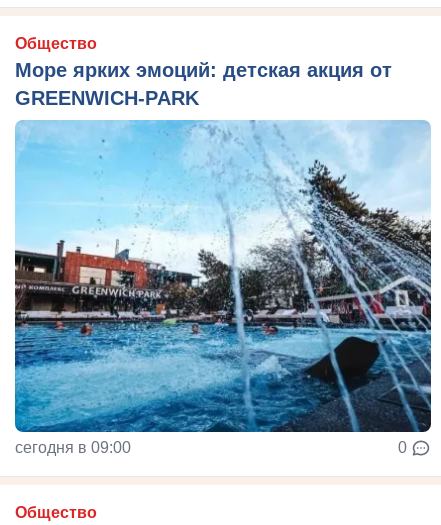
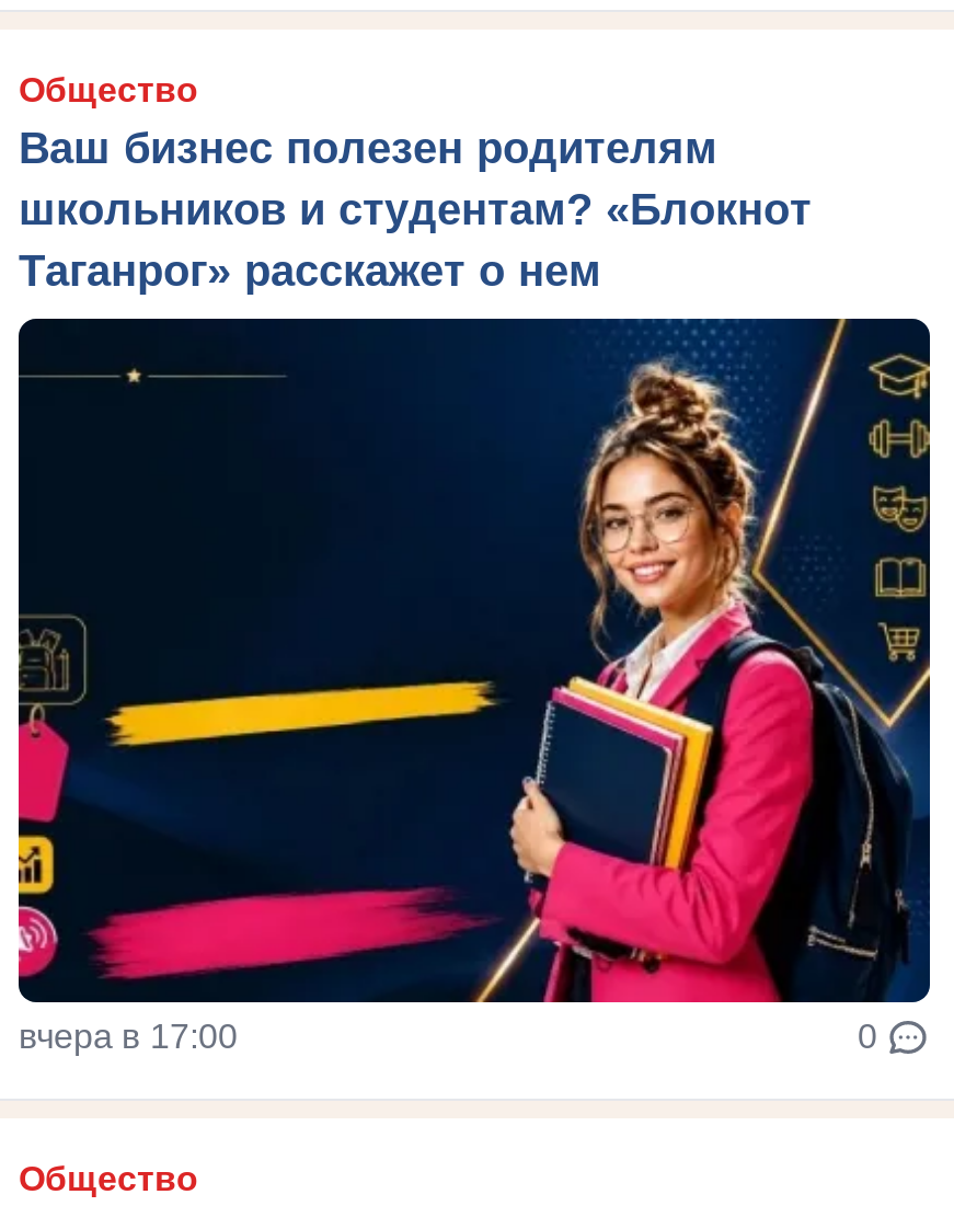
[15,59,392,109] Море ярких эмоций: детская акция от | GREENWICH-PARK -> [19,125,812,296] Ваш бизнес полезен родителям | школьников и студентам? «Блокнот | Таганрог» расскажет о нем
[14,120,432,456] [image] | сегодня в 09:00 -> [16,317,932,1056] [image] | вчера в 17:00

